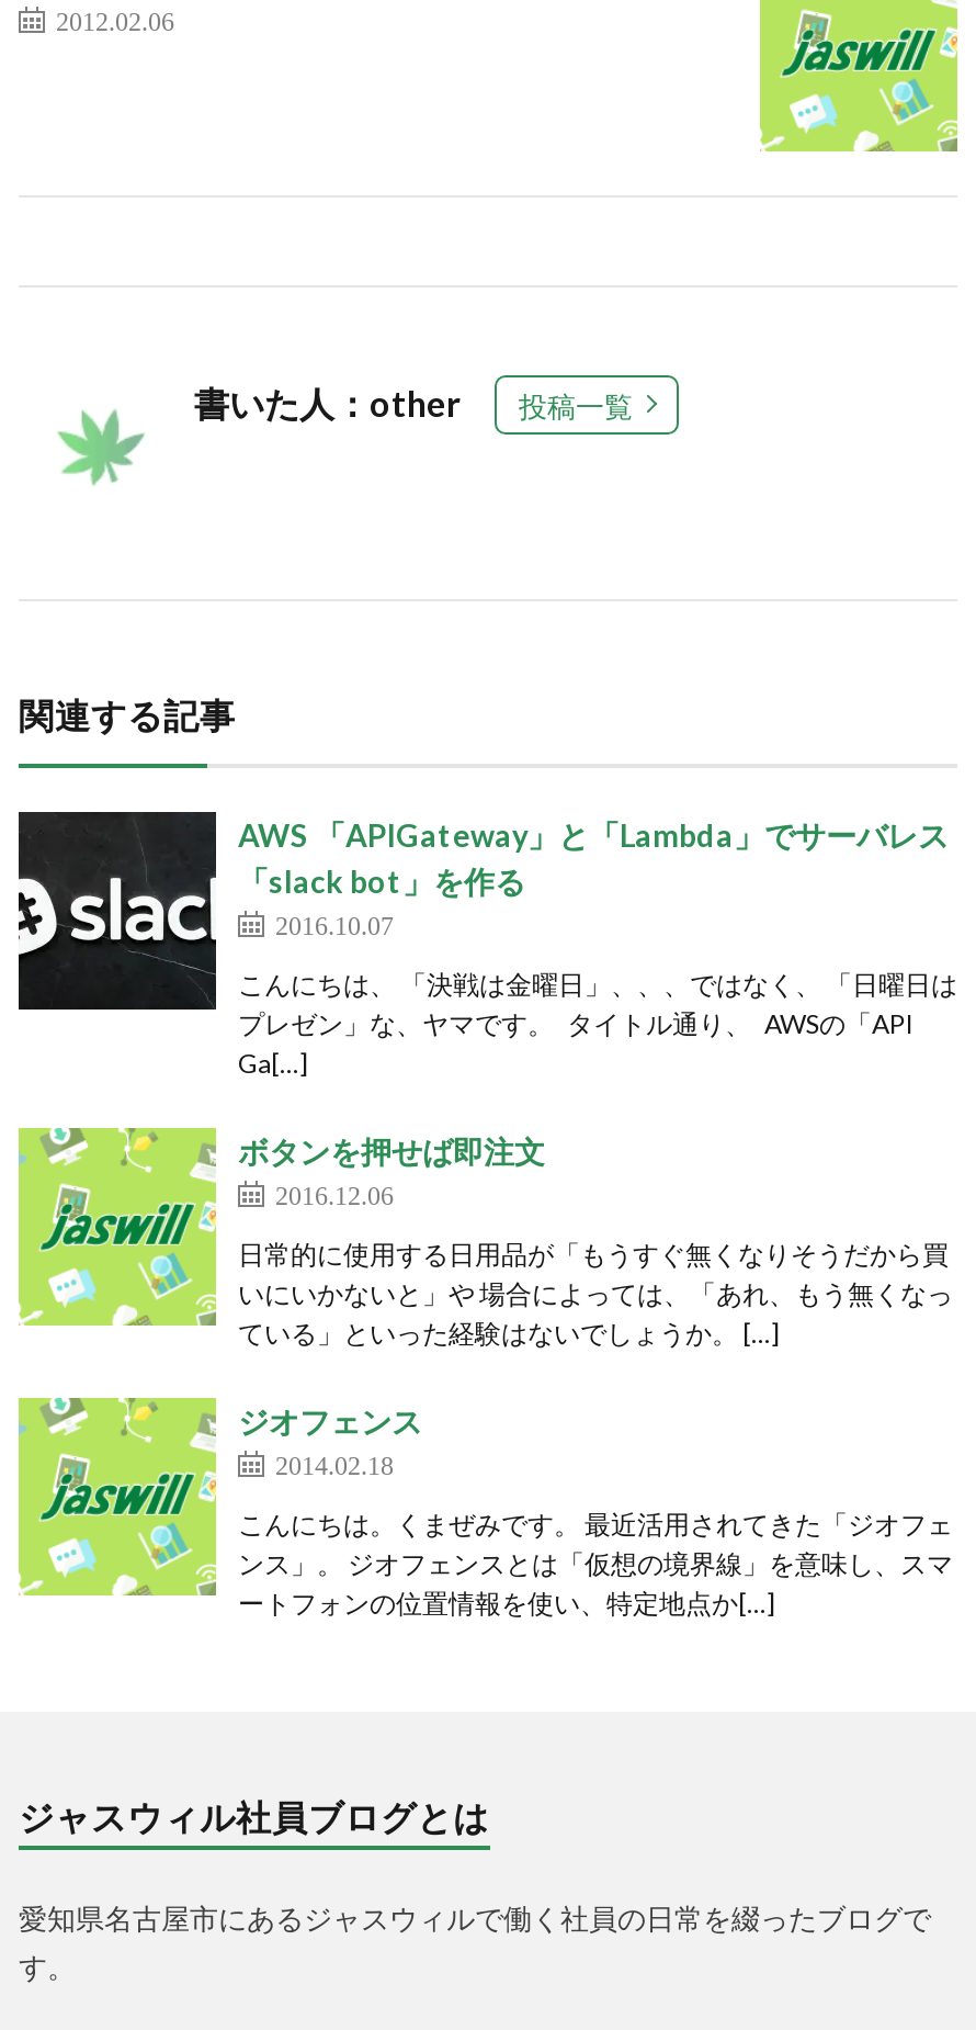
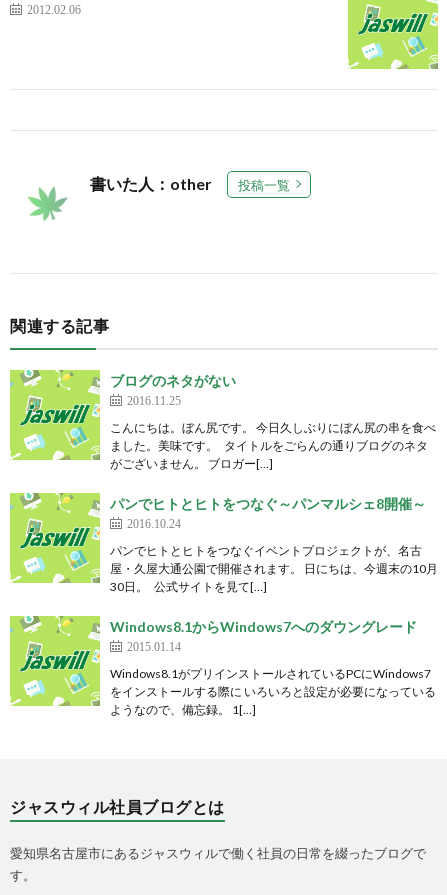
[16,810,949,1012] [image] | AWS 「APIGateway」と「Lambda」でサーバレス | 「slack bot」を作る | 2016.10.07 -> [9,369,236,461] [image] | ブログのネタがない | 2016.11.25
[238,967,957,1079] こんにちは、 「決戦は金曜日」、、、ではなく、 「日曜日は | プレゼン」な、ヤマです。 タイトル通り、 AWSの「API | Ga[…] -> [110,420,436,471] こんにちは。ぼん尻です。 今日久しぶりにぼん尻の串を食べ | ました。美味です。 タイトルをごらんの通りブログのネタ | がございません。 ブロガー[…]
[238,1132,545,1206] ボタンを押せば即注文 | 2016.12.06 -> [110,495,426,529] パンでヒトとヒトをつなぐ～パンマルシェ8開催～ | 2016.10.24
[238,1237,953,1349] 日常的に使用する日用品が「もうすぐ無くなりそうだから買 | いにいかないと」や 場合によっては、「あれ、もう無くなっ | ている」といった経験はないでしょうか。 […] -> [110,543,438,594] パンでヒトとヒトをつなぐイベントプロジェクトが、名古 | 屋・久屋大通公園で開催されます。 日にちは、今週末の10月 | 30日。 公式サイトを見て[…]
[238,1401,422,1476] ジオフェンス | 2014.02.18 -> [110,618,417,652] Windows8.1からWindows7へのダウングレード | 2015.01.14
[238,1507,953,1619] こんにちは。くまぜみです。 最近活用されてきた「ジオフェ | ンス」。 ジオフェンスとは「仮想の境界線」を意味し、スマ | ートフォンの位置情報を使い、特定地点か[…] -> [110,666,436,717] Windows8.1がプリインストールされているPCにWindows7 | をインストールする際に いろいろと設定が必要になっている | ようなので、備忘録。 1[…]

